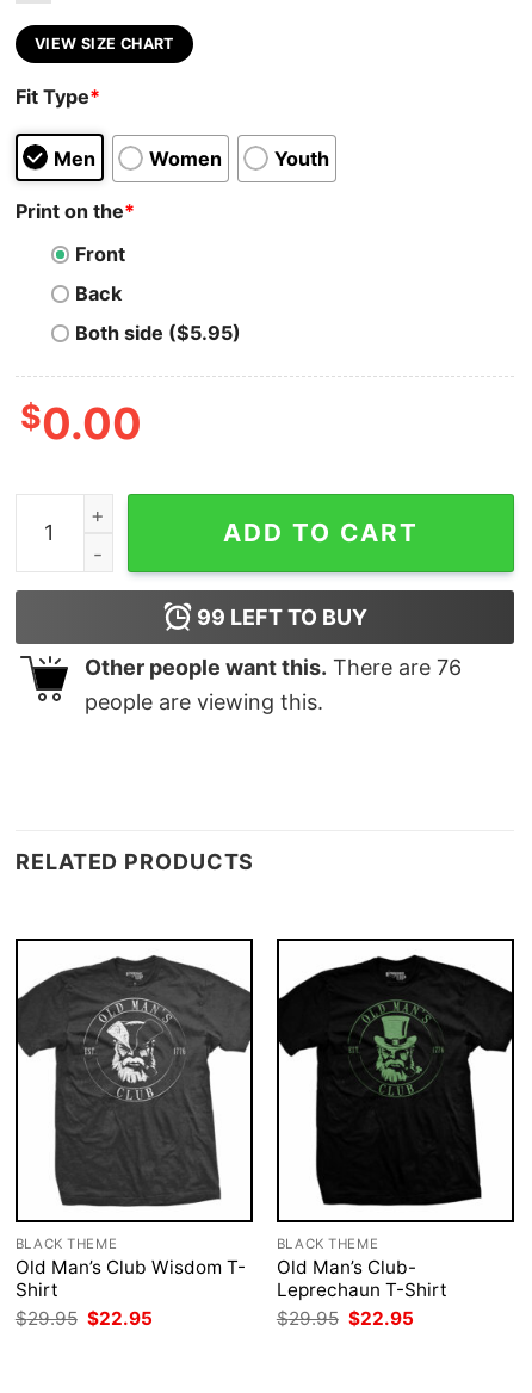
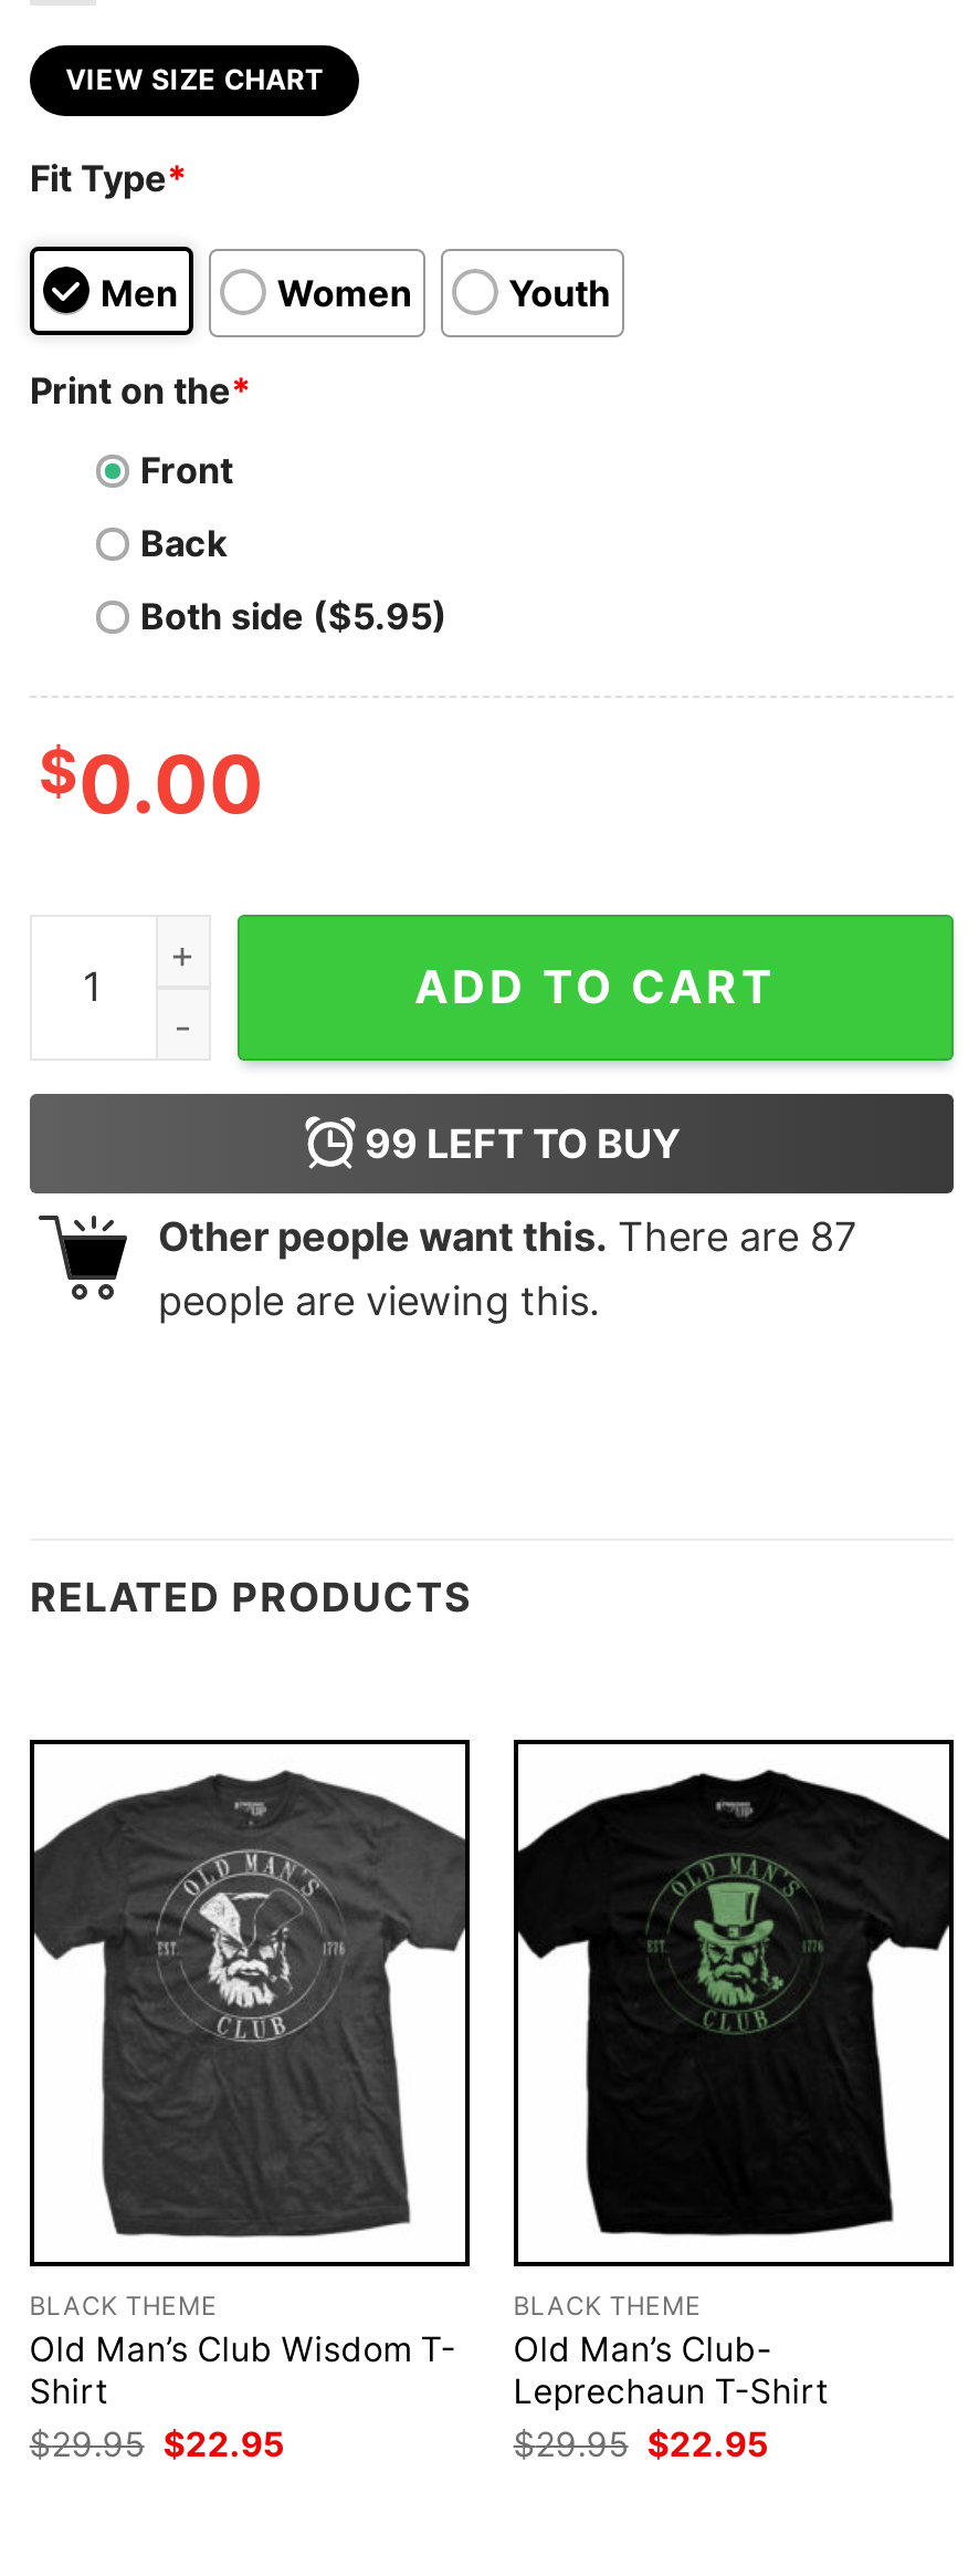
[85,654,462,679] Other people want this. There are 76 -> [158,1213,856,1259] Other people want this. There are 87

